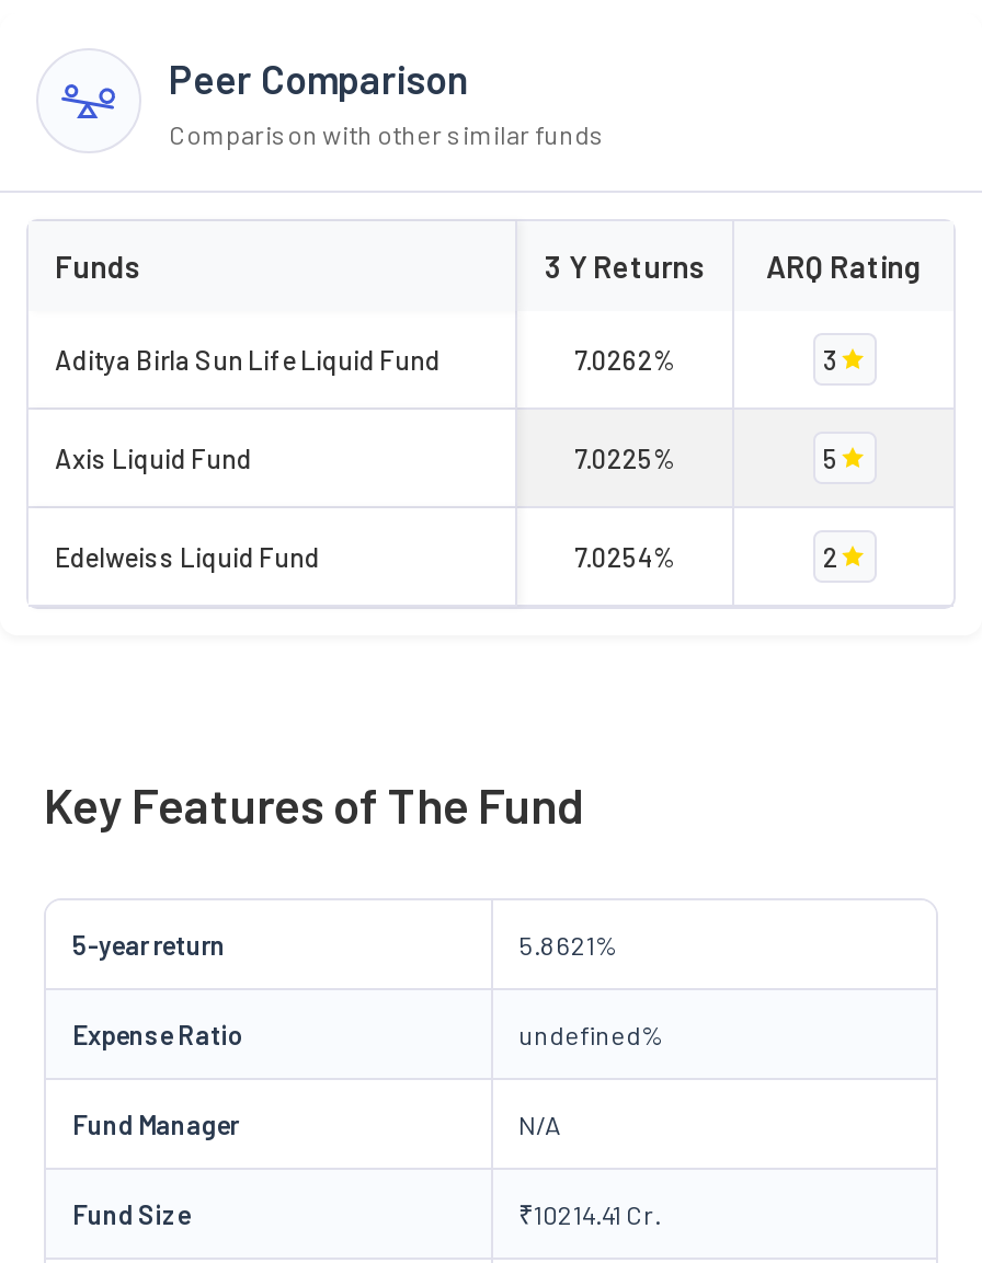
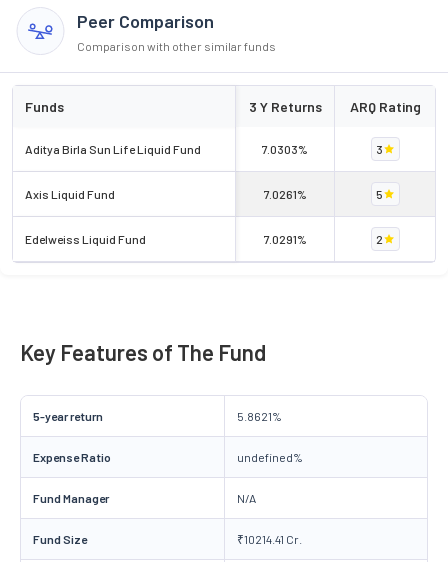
[574,344,675,374] 7.0262% -> [262,142,308,156] 7.0303%
[574,442,675,473] 7.0225% -> [263,187,306,201] 7.0261%
[574,541,675,572] 7.0254% -> [263,232,306,246] 7.0291%

